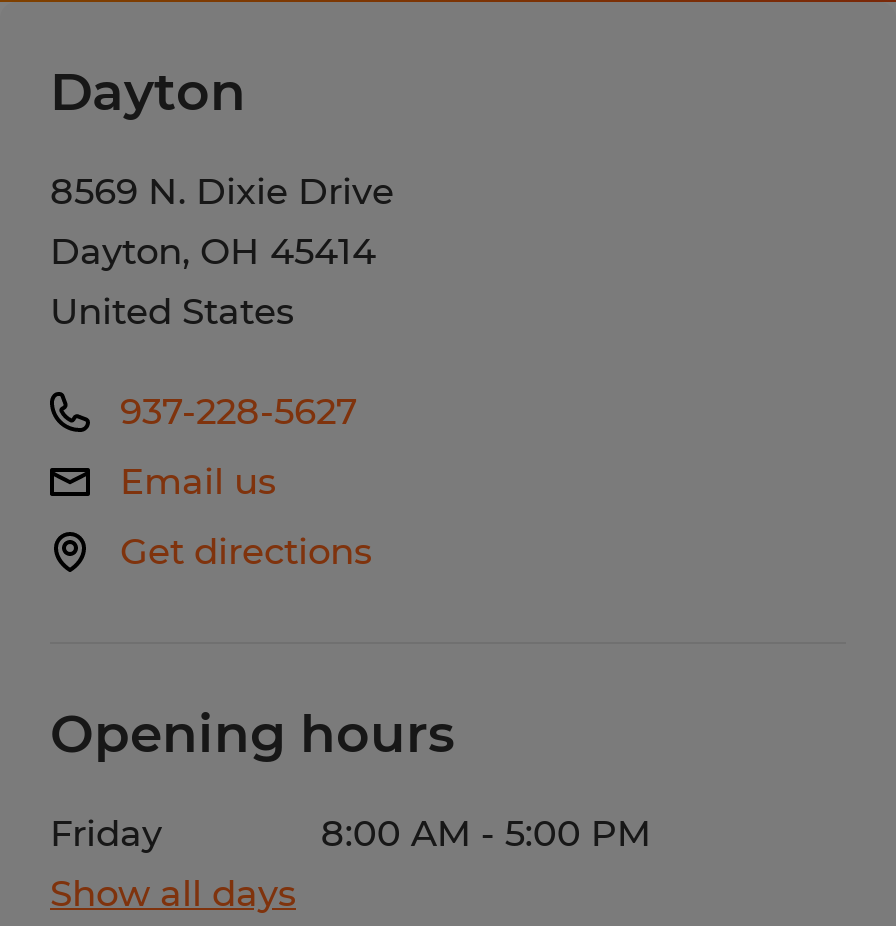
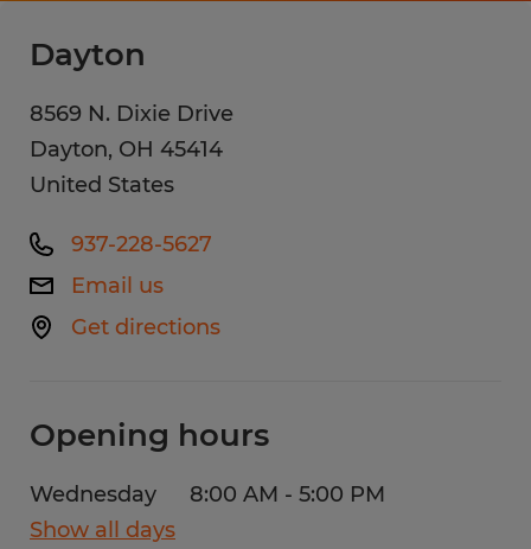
[50,812,162,856] Friday -> [30,481,156,507] Wednesday

